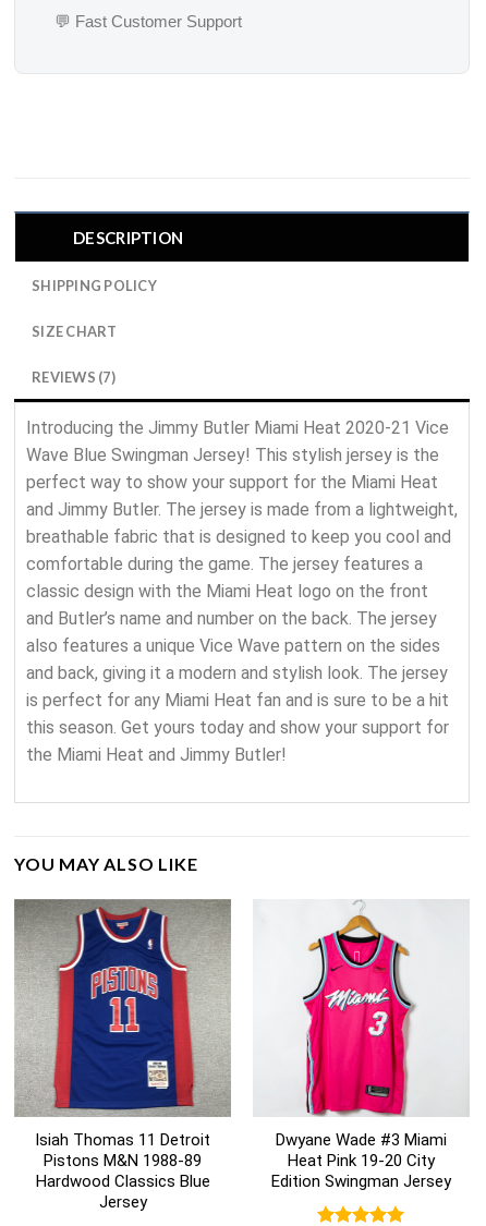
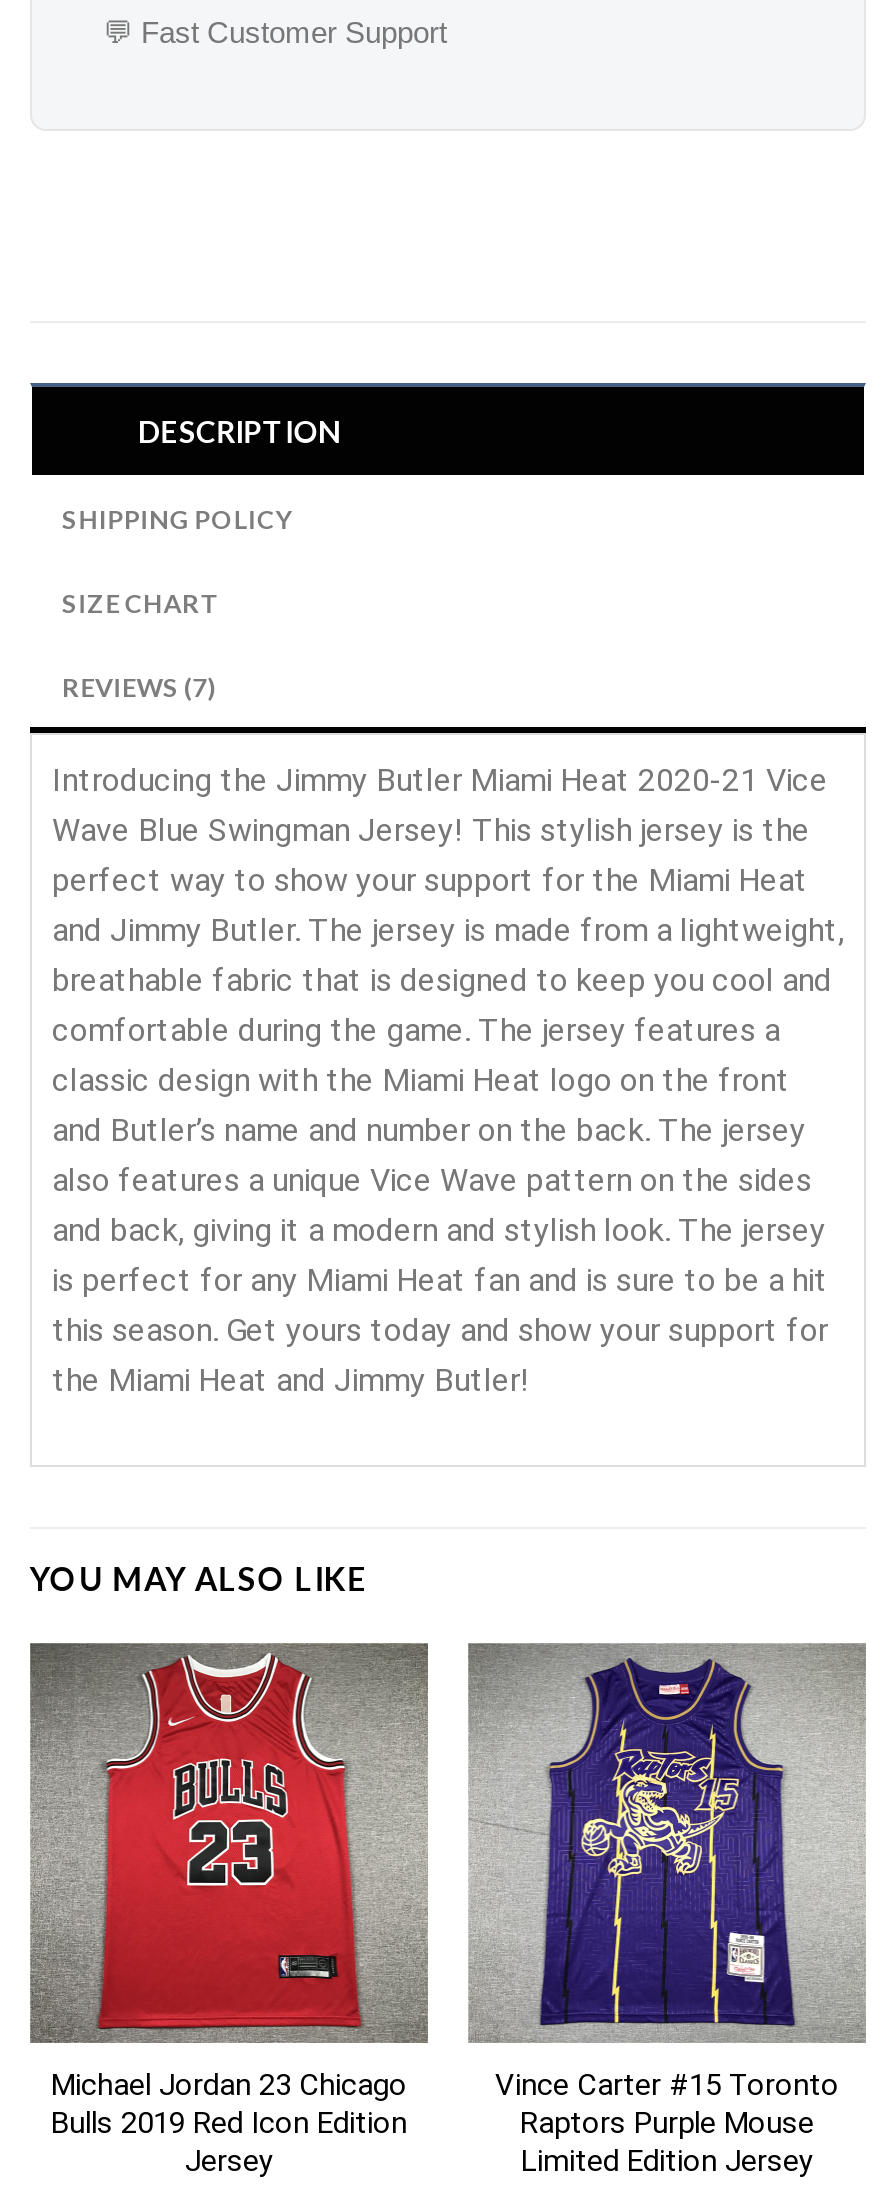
[254,900,469,1191] [image] | Dwyane Wade #3 Miami | Heat Pink 19-20 City | Edition Swingman Jersey -> [468,1643,866,2179] [image] | Vince Carter #15 Toronto | Raptors Purple Mouse | Limited Edition Jersey
[16,907,210,1191] [image] | Isiah Thomas 11 Detroit | Pistons M&N 1988-89 | Hardwood Classics Blue -> [32,1657,407,2141] [image] | Michael Jordan 23 Chicago | Bulls 2019 Red Icon Edition

